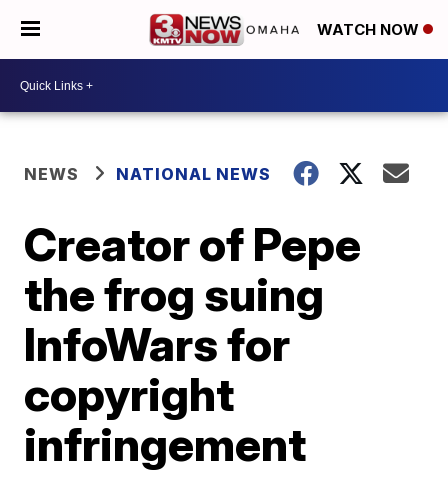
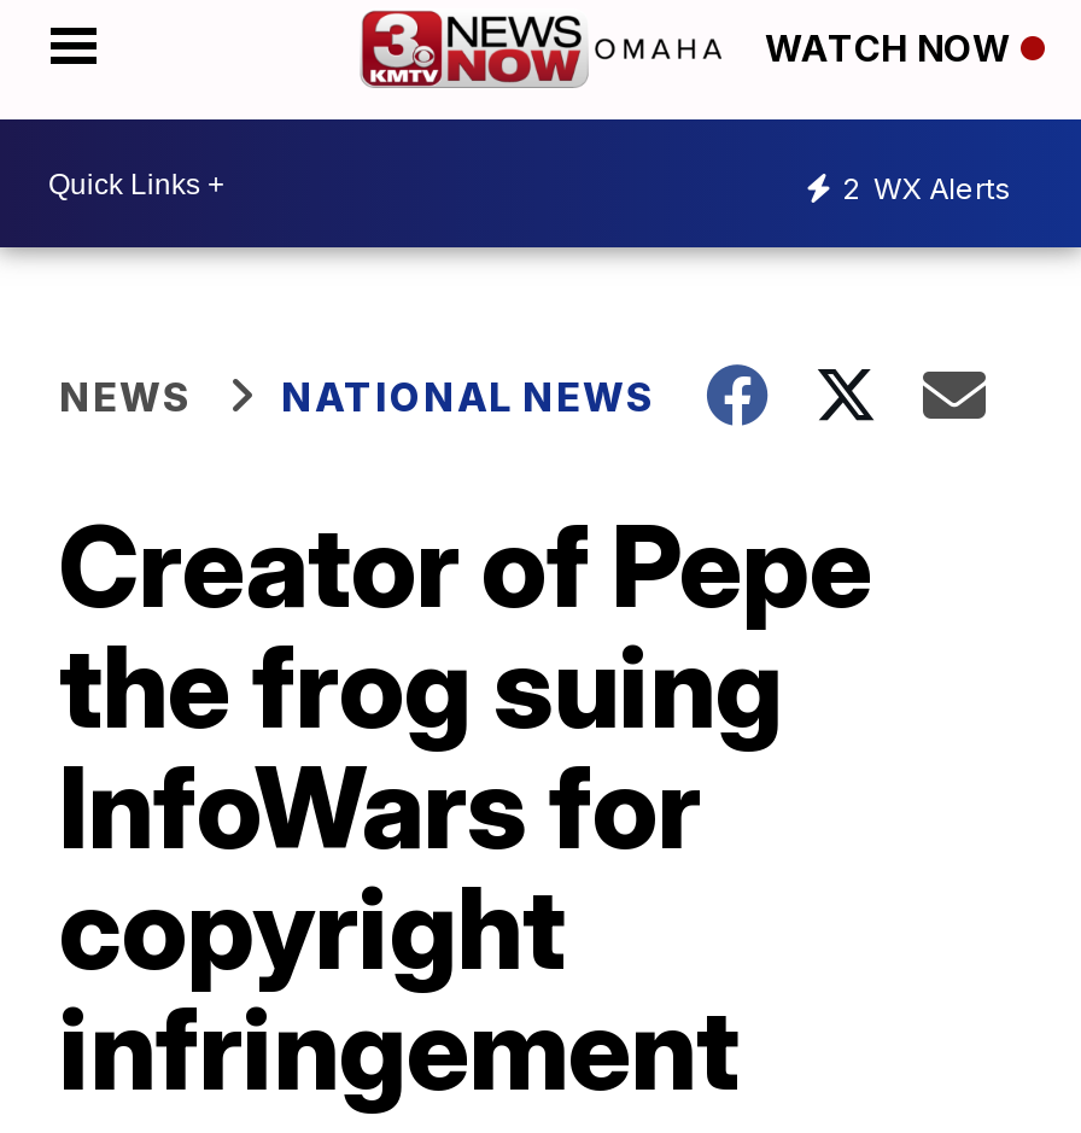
none -> [842,169,1011,205] 2 WX Alerts

